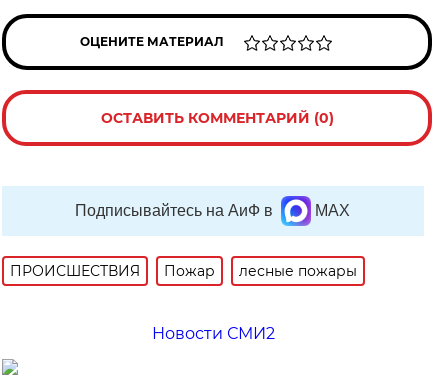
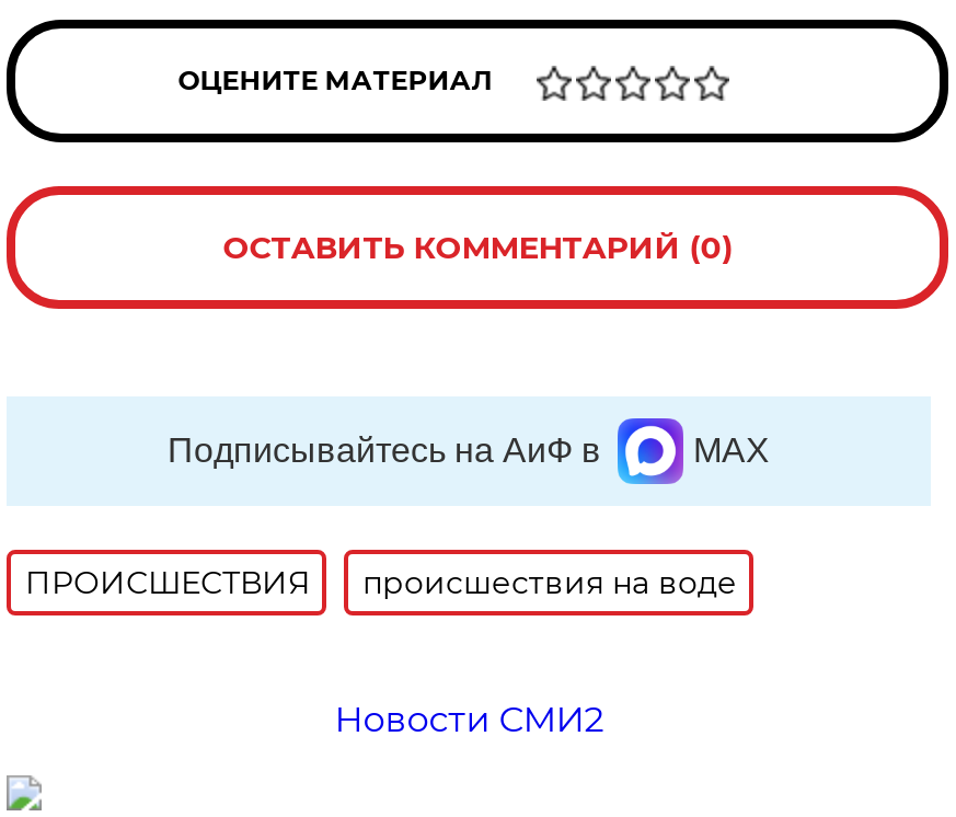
[164,262,357,280] Пожар | лесные пожары -> [362,563,737,603] происшествия на воде

